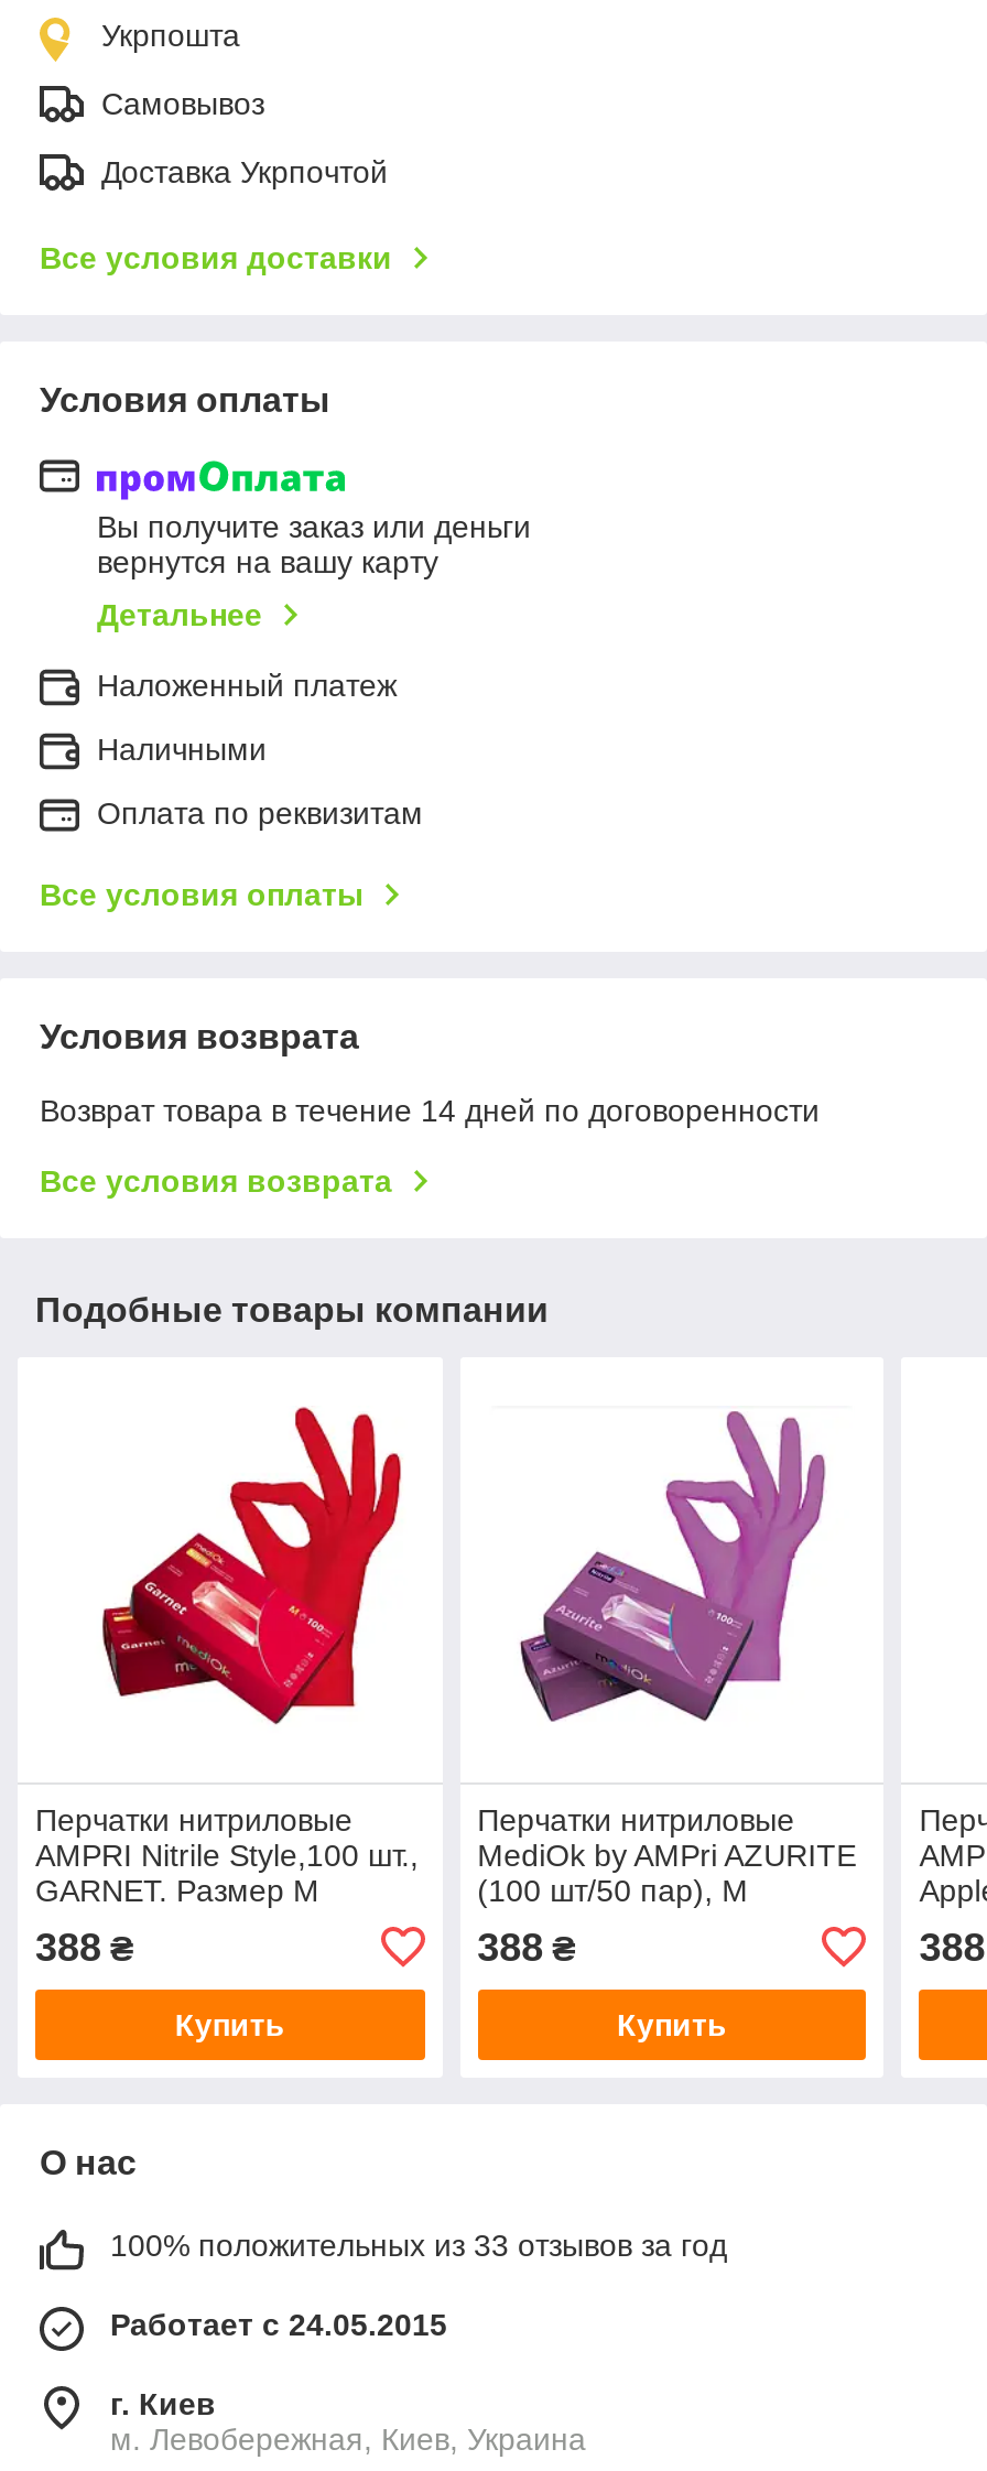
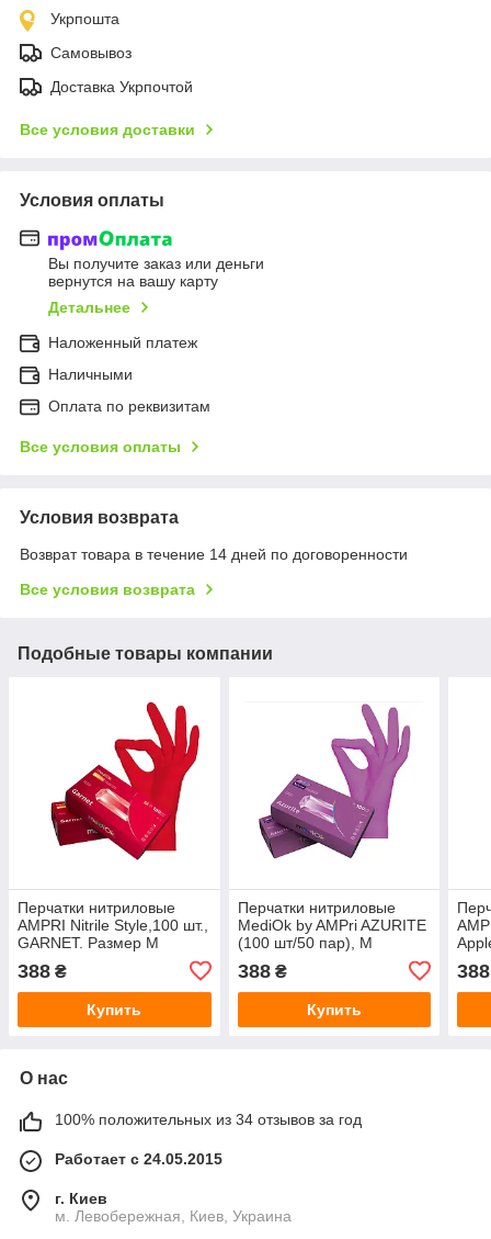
[110,2227,727,2262] 100% положительных из 33 отзывов за год -> [55,1110,362,1128] 100% положительных из 34 отзывов за год

